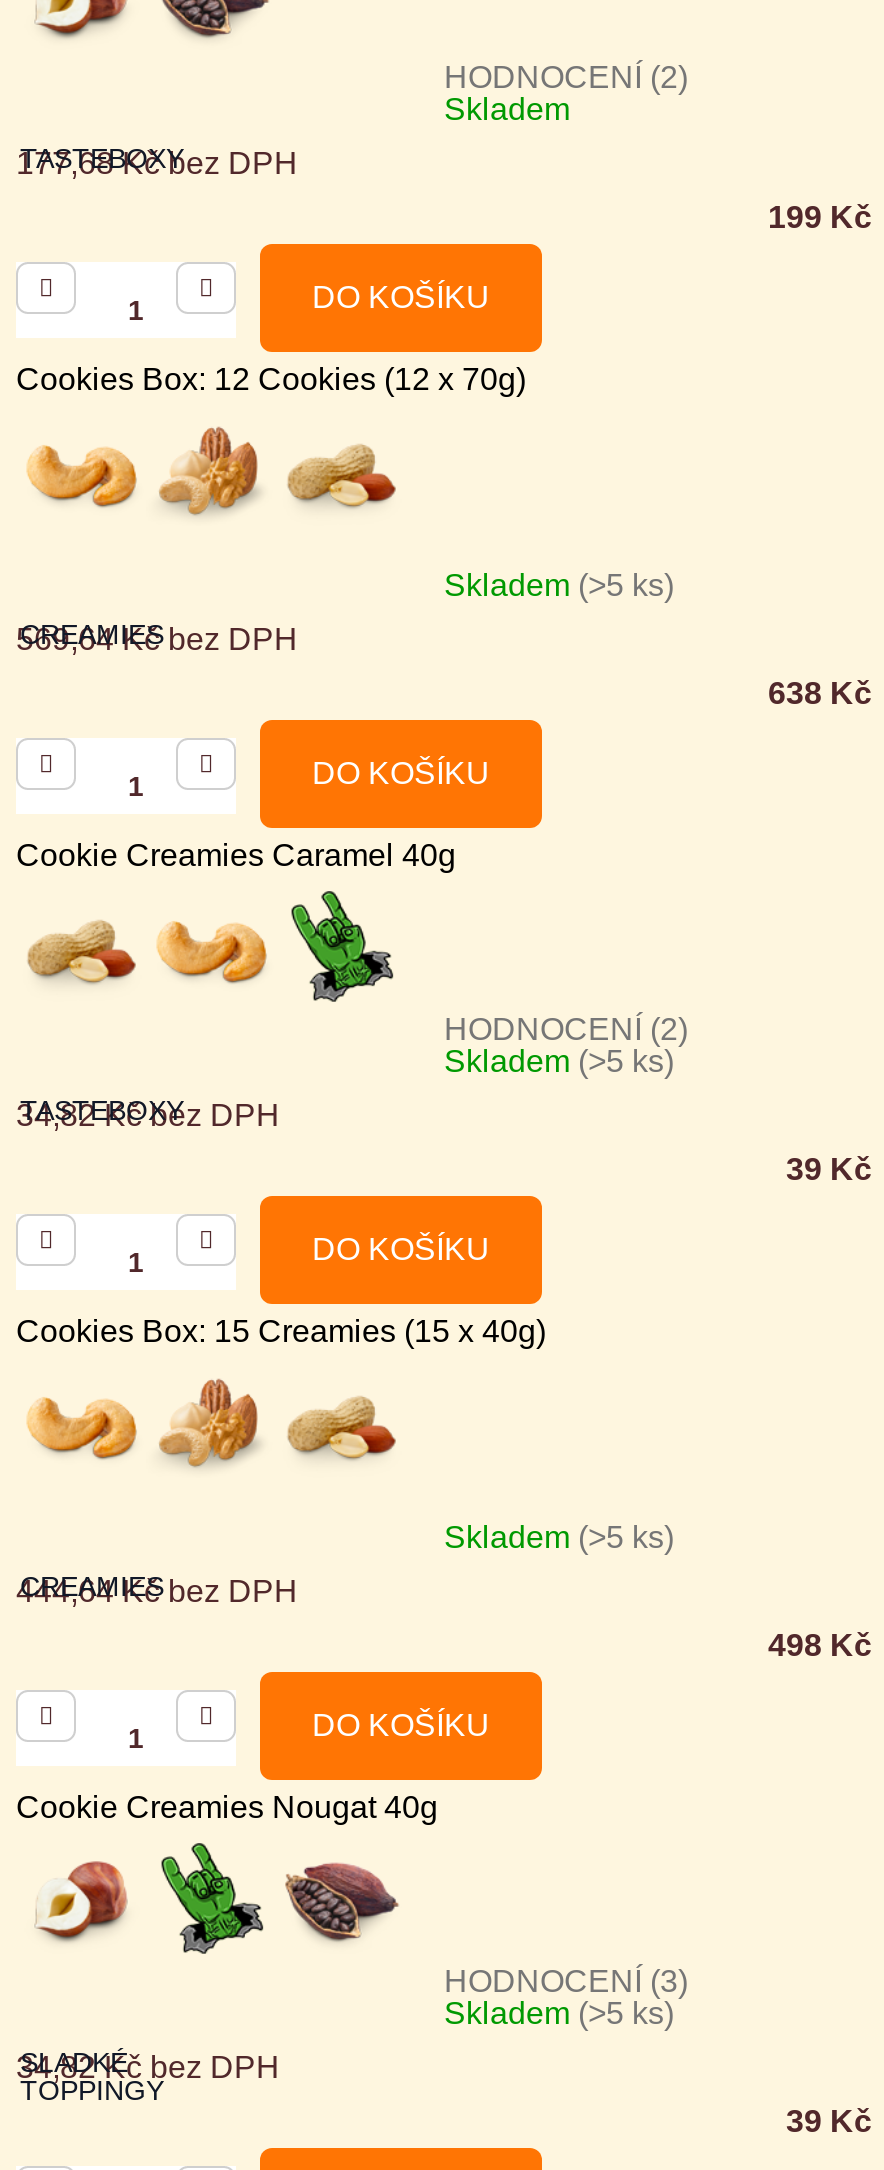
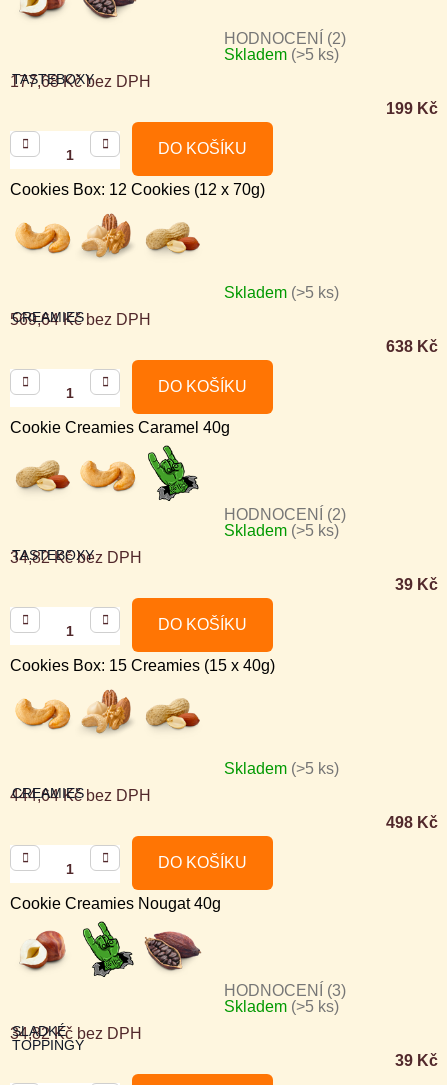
[444,92,570,126] Skladem -> [224,46,339,63] Skladem (>5 ks)

